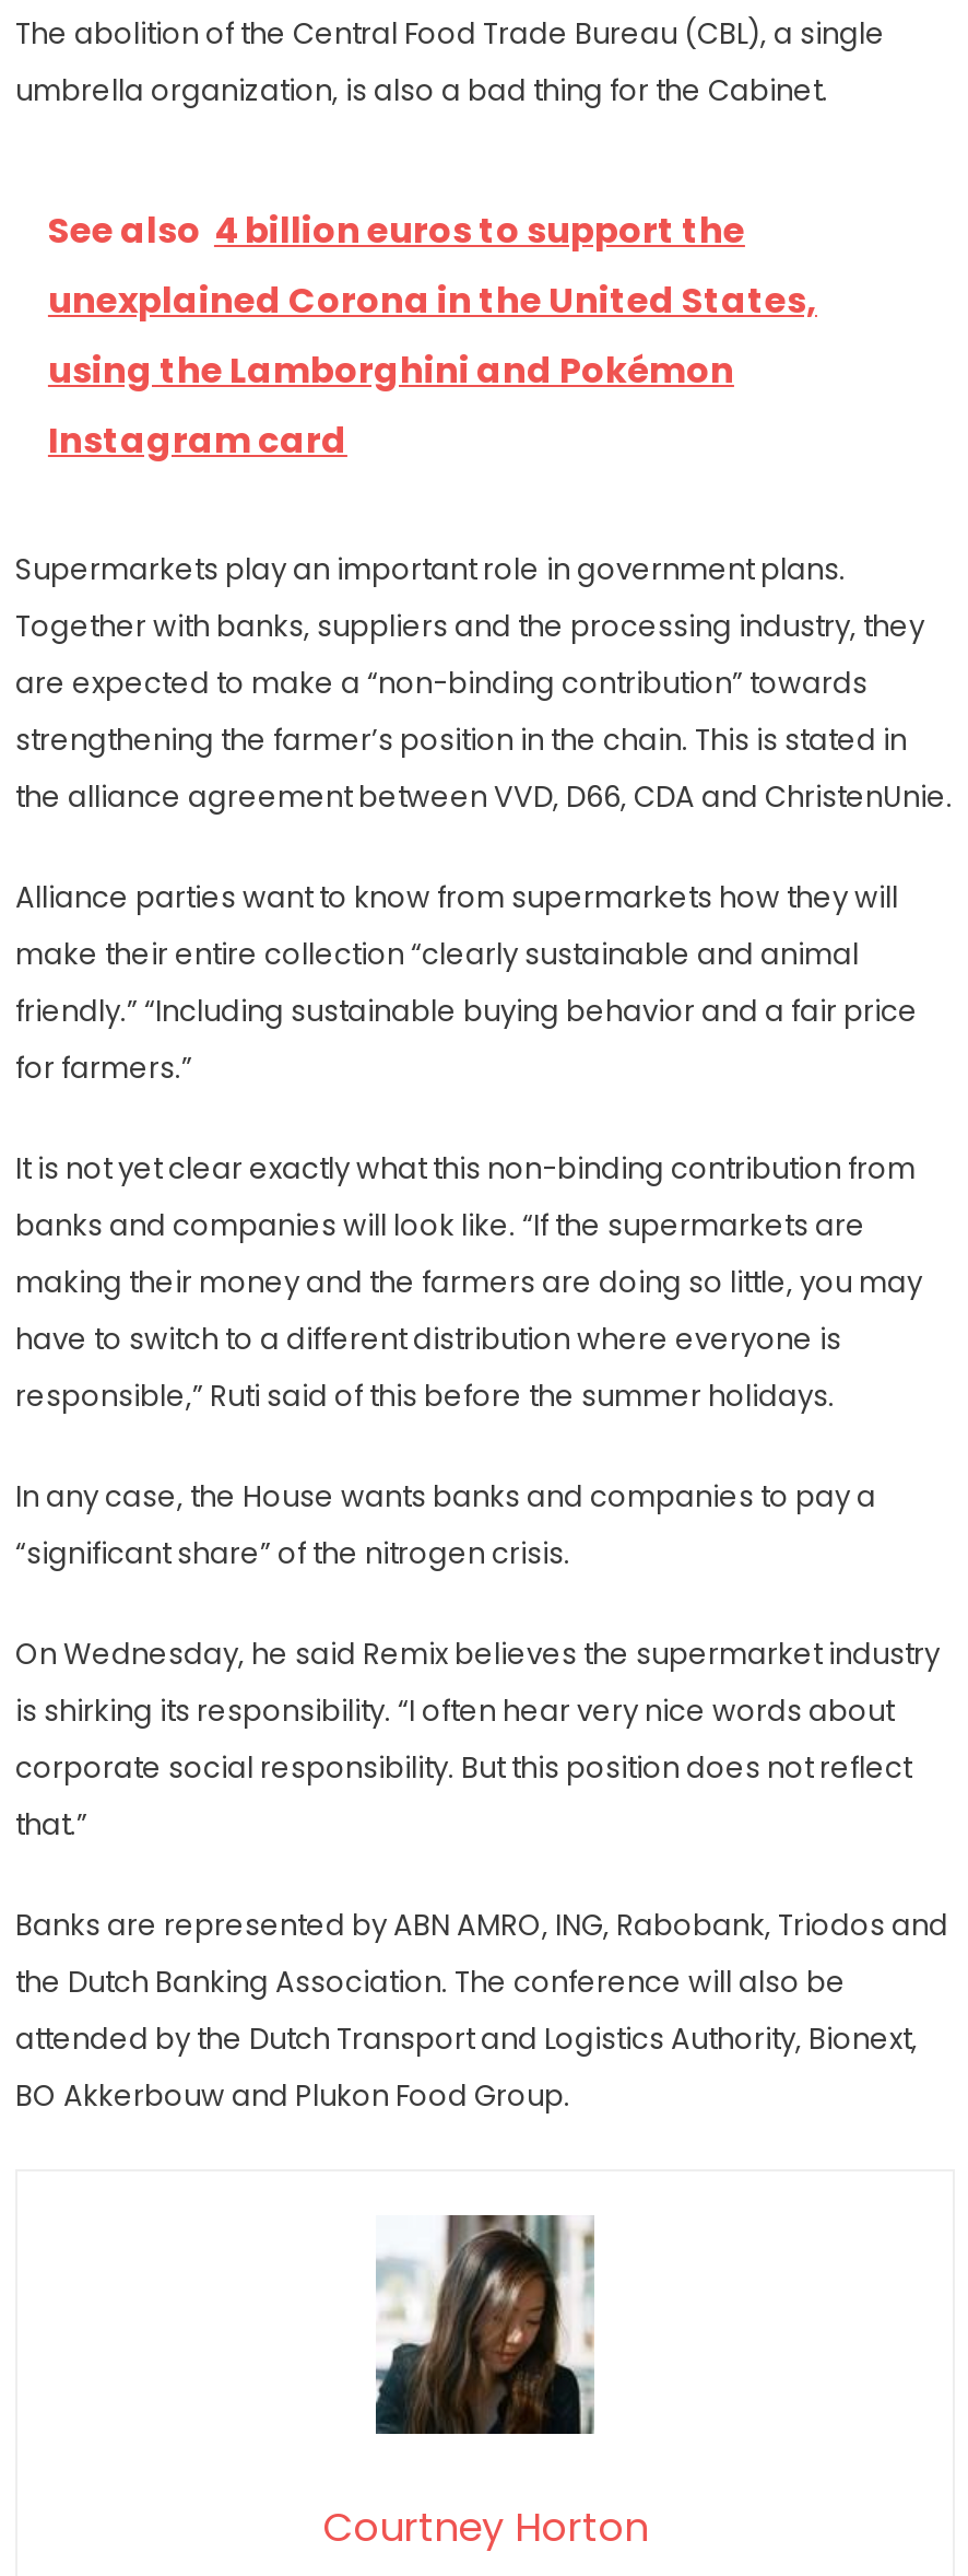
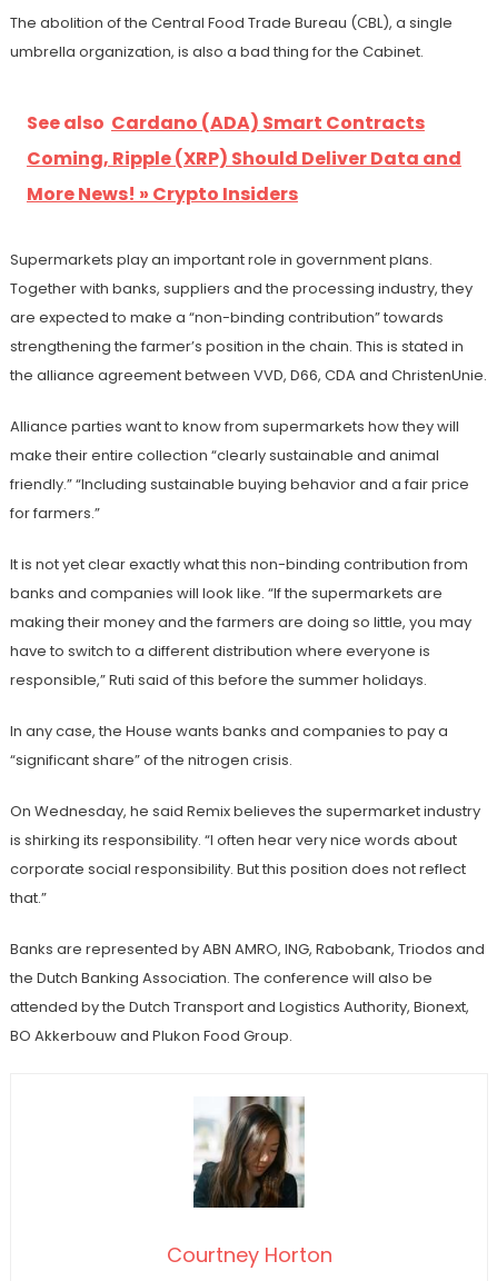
[48,205,817,466] See also 4 billion euros to support the | unexplained Corona in the United States, | using the Lamborghini and Pokémon | Instagram card -> [27,110,461,207] See also Cardano (ADA) Smart Contracts | Coming, Ripple (XRP) Should Deliver Data and | More News! » Crypto Insiders

